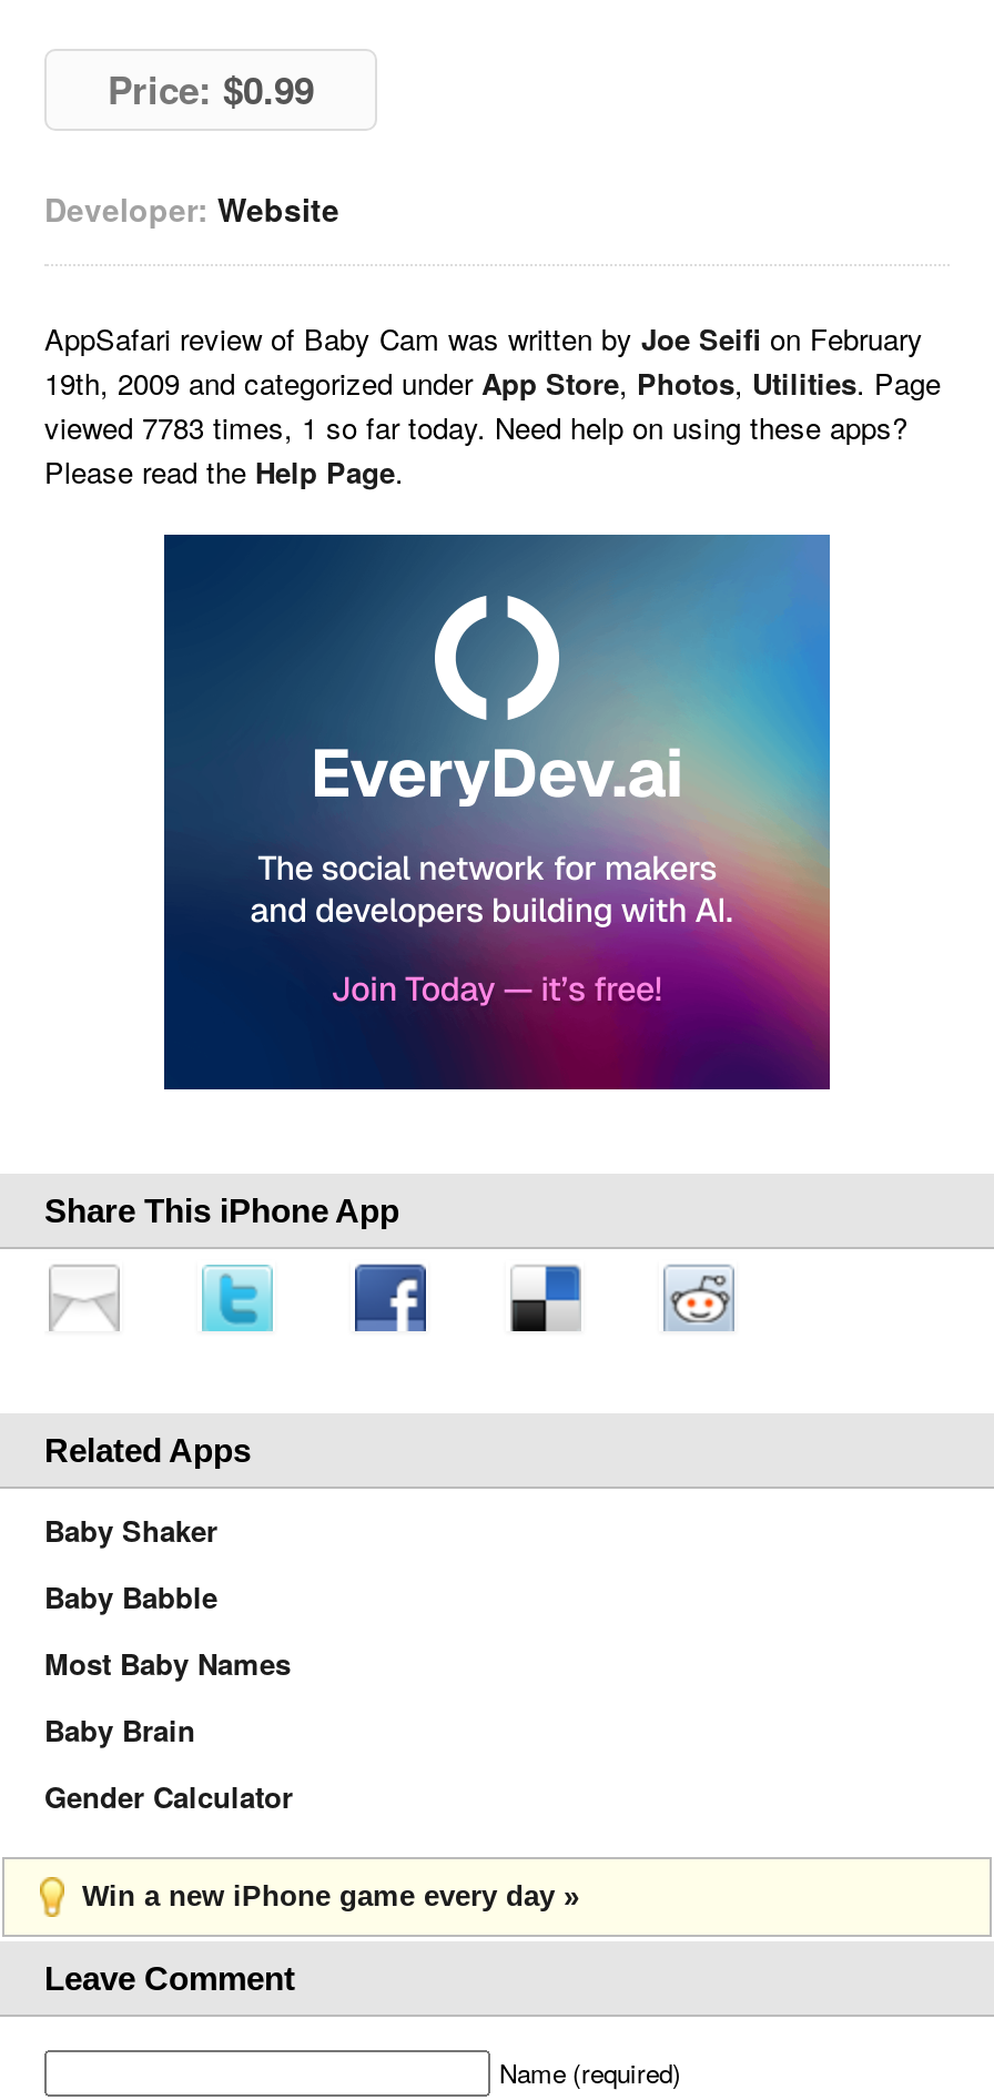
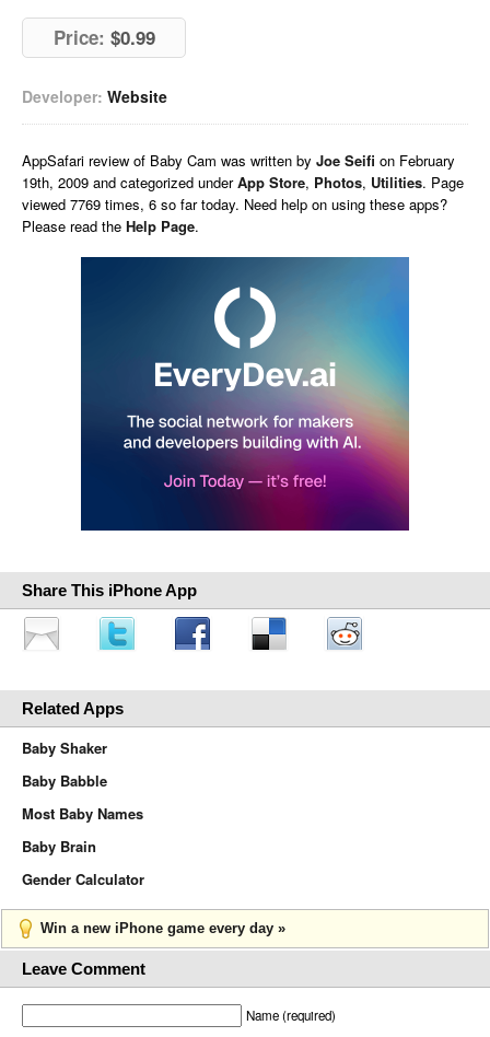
[44,406,907,448] viewed 7783 times, 1 so far today. Need help on using these apps? -> [22,194,447,214] viewed 7769 times, 6 so far today. Need help on using these apps?

